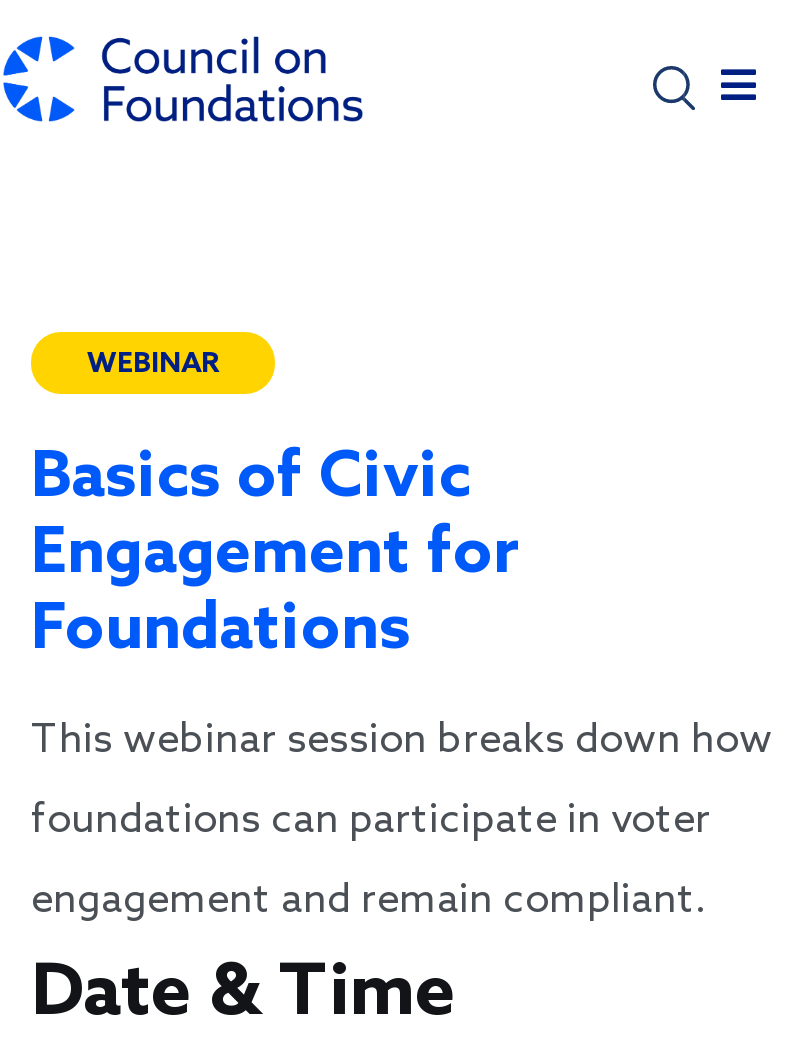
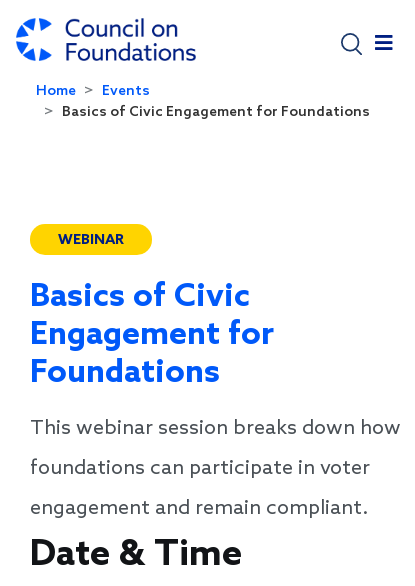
none -> [36,83,370,121] Home | Events | Basics of Civic Engagement for Foundations

